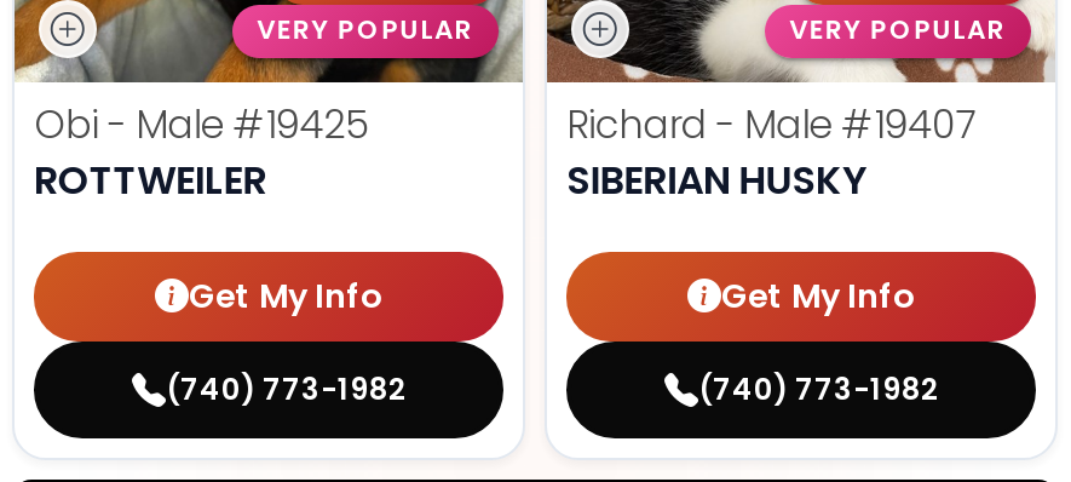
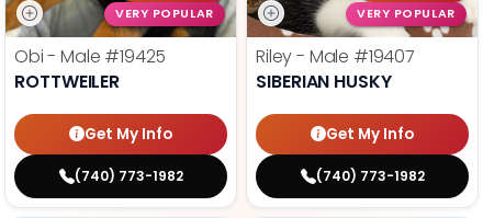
[566,98,977,153] Richard - Male #19407 -> [256,44,415,69] Riley - Male #19407

